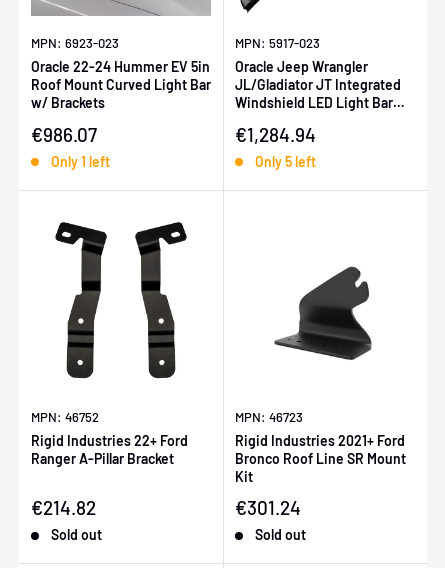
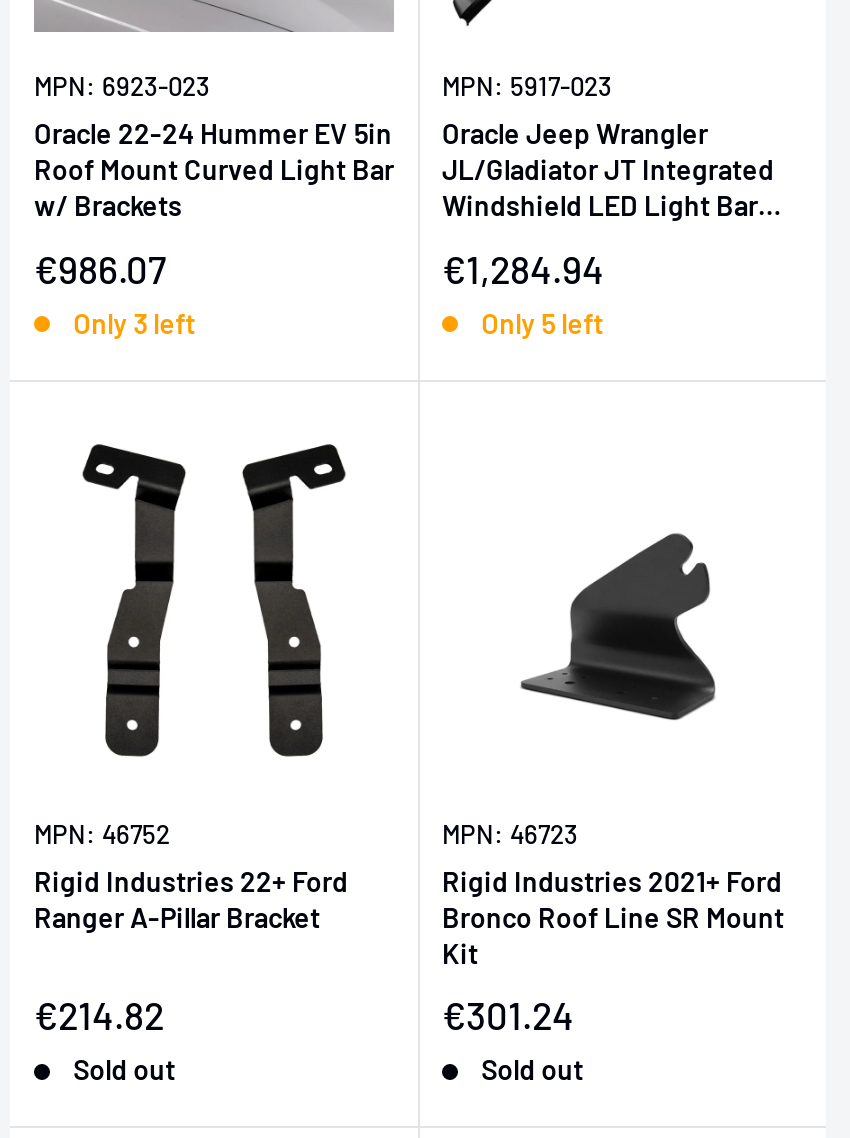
[51,152,110,169] Only 1 left -> [73,305,195,339] Only 3 left

